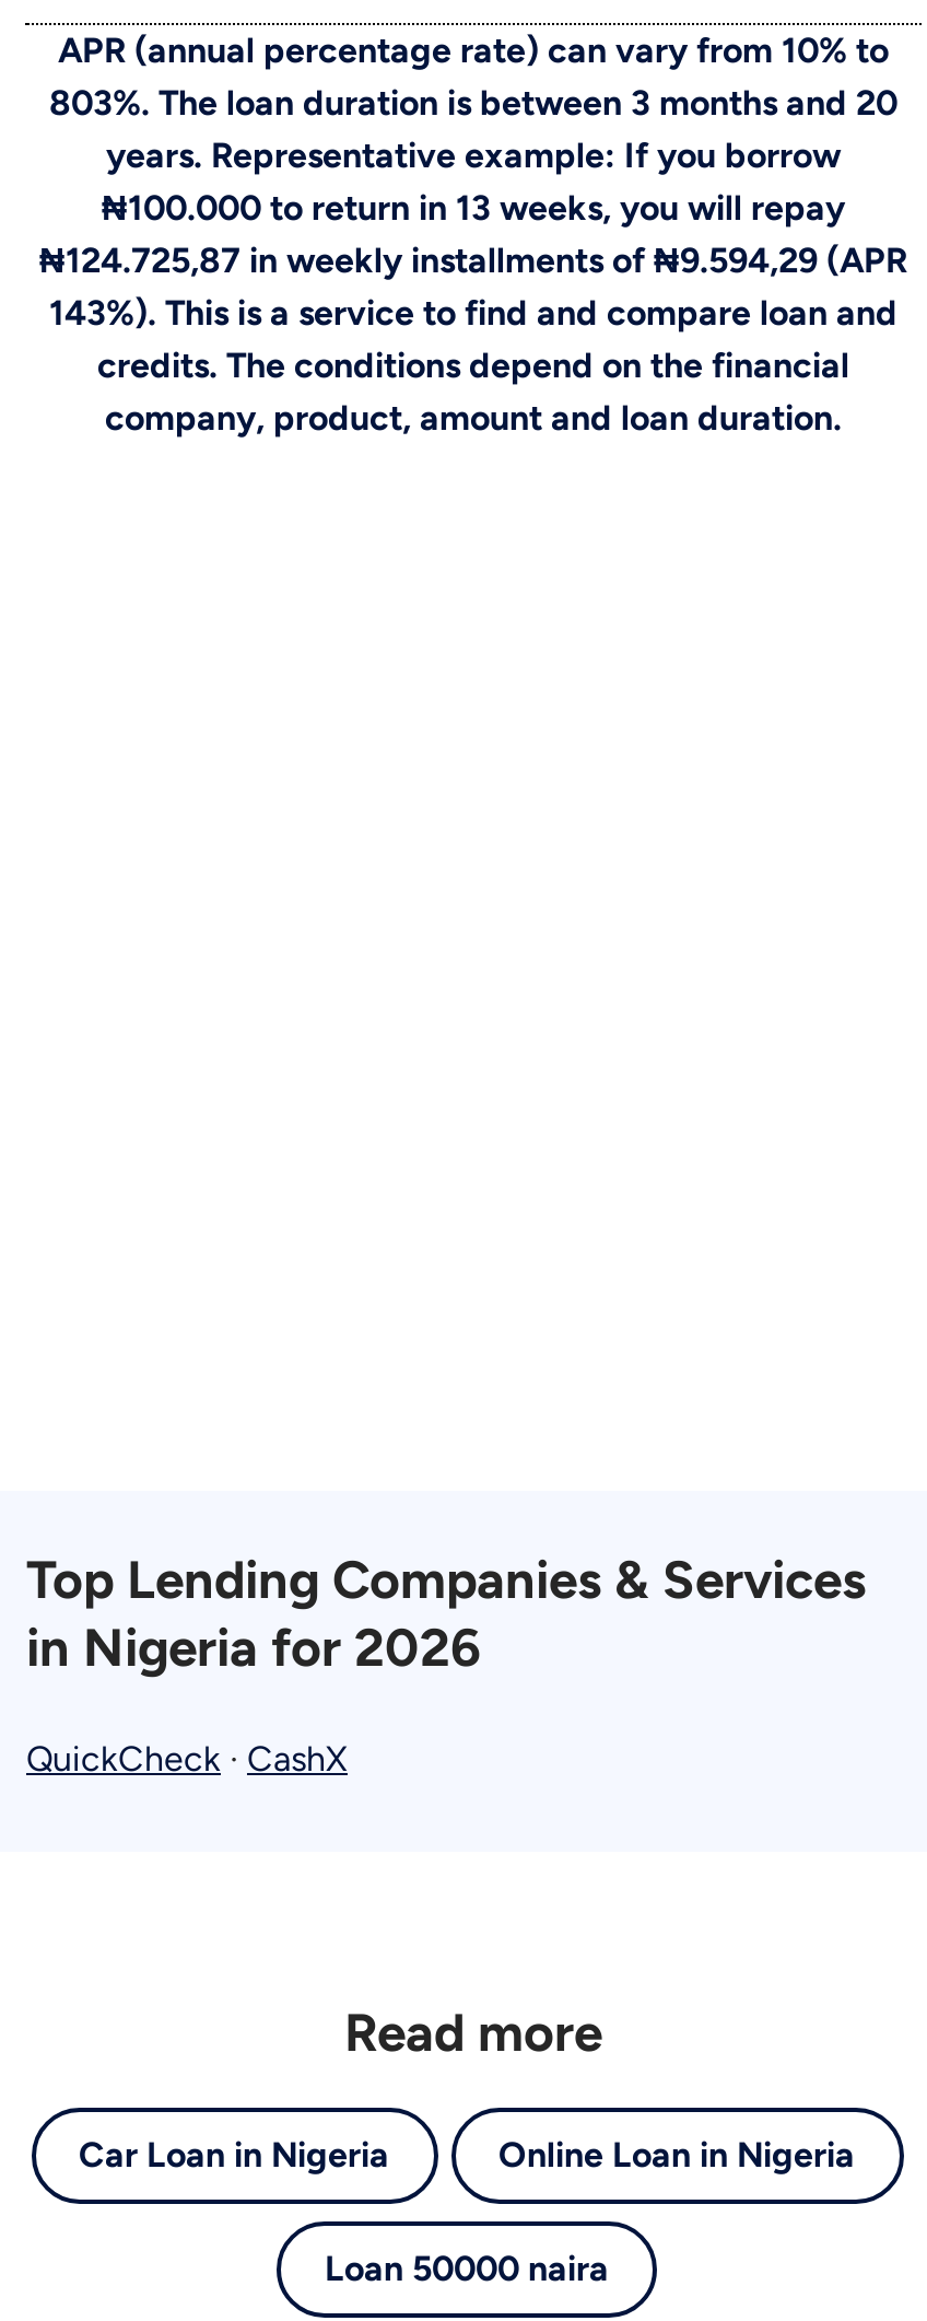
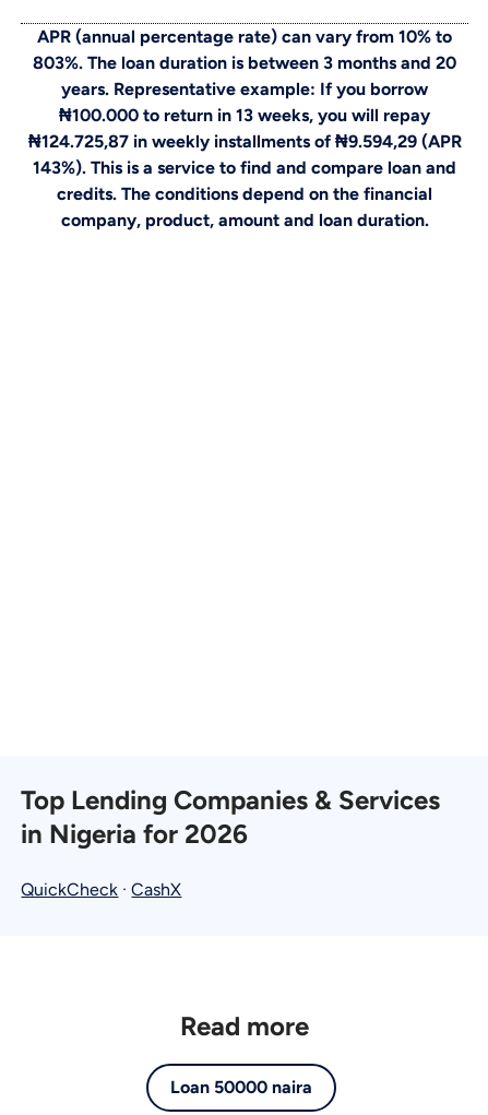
[79,2106,855,2206] [image] | Car Loan in Nigeria | Online Loan in Nigeria -> none

